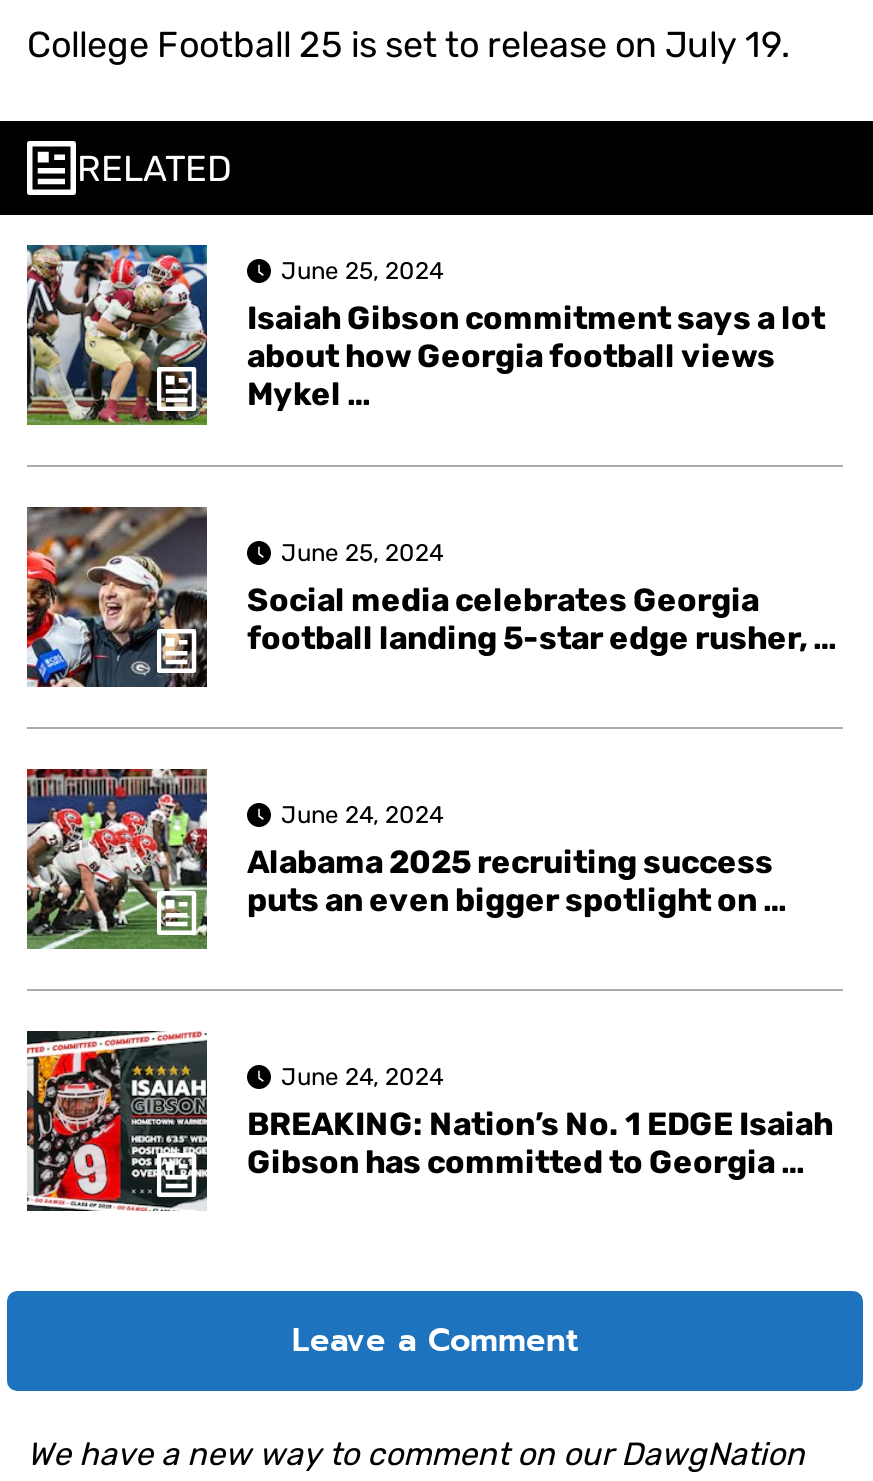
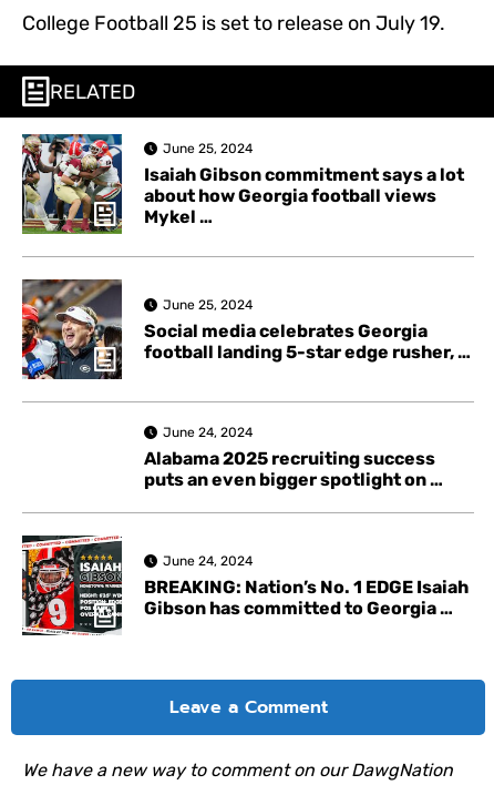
[25,767,209,951] [image] -> none

